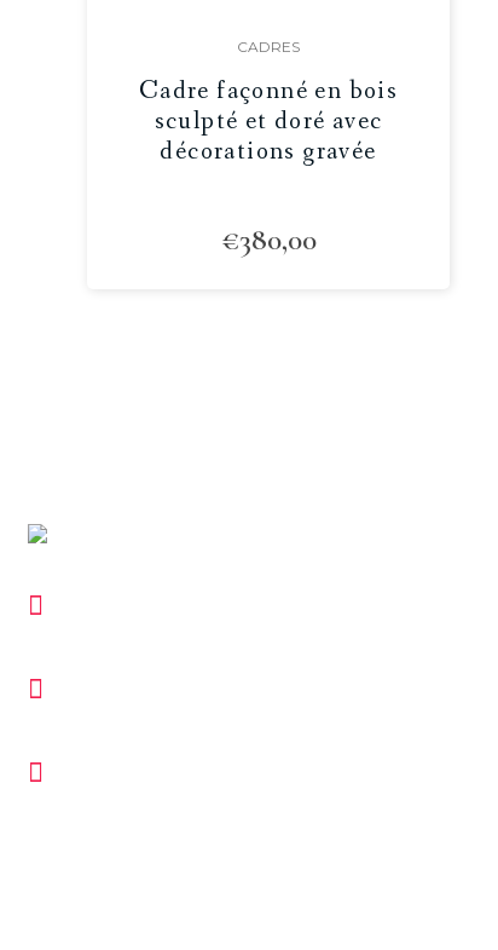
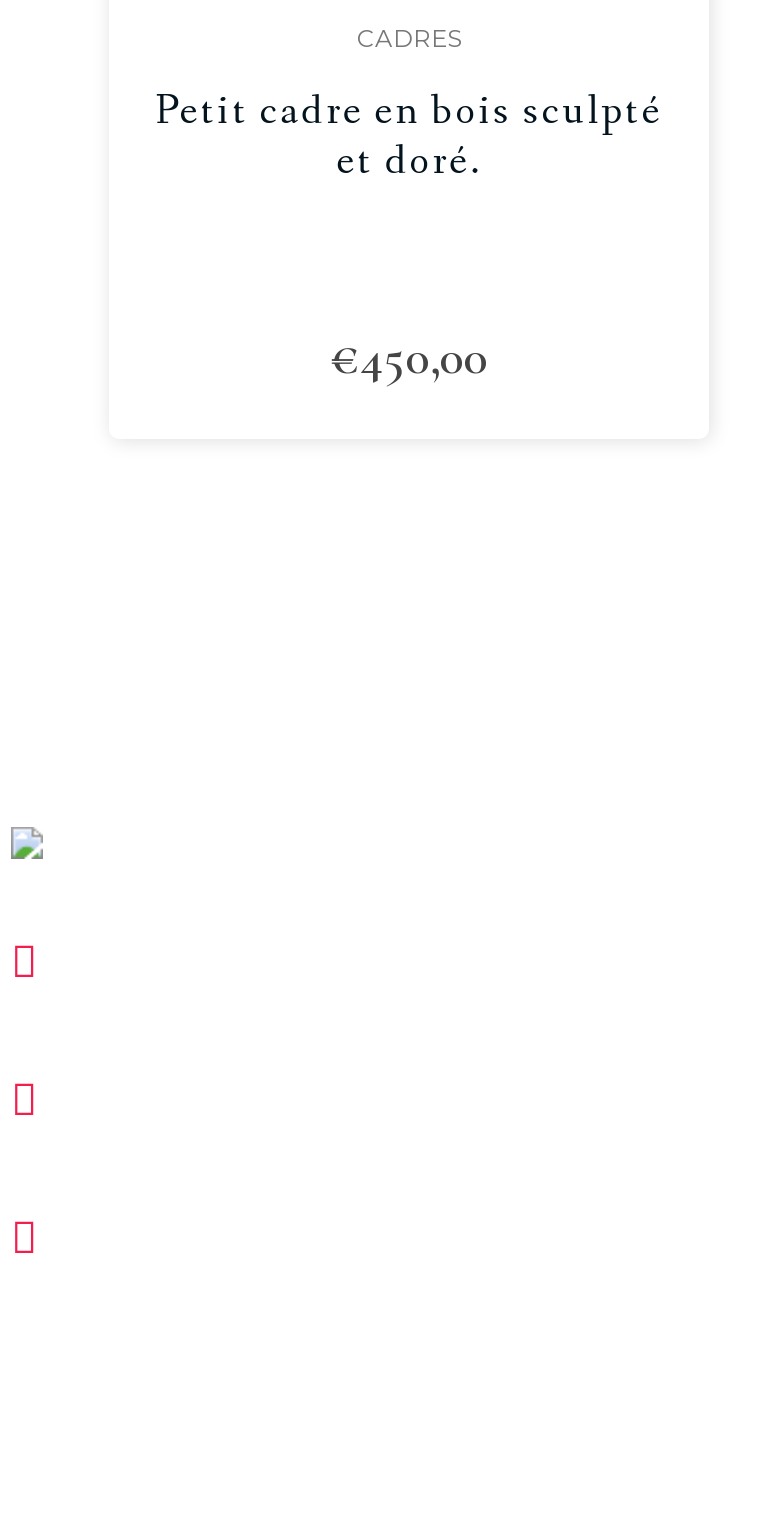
[139,75,398,168] Cadre façonné en bois | sculpté et doré avec | décorations gravée -> [155,85,663,189] Petit cadre en bois sculpté | et doré.
[221,221,316,258] €380,00 -> [330,327,488,387] €450,00

